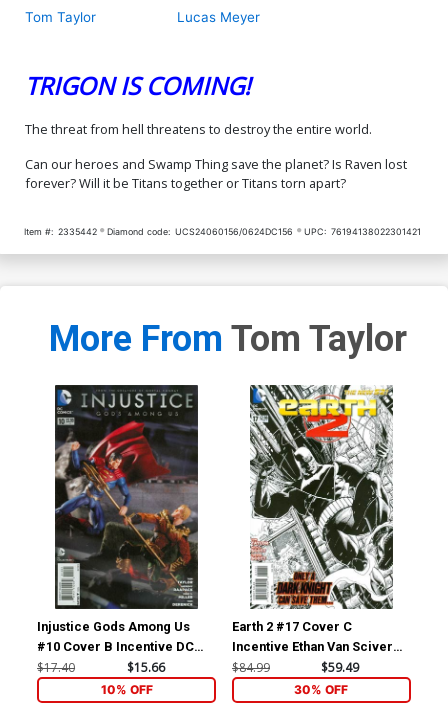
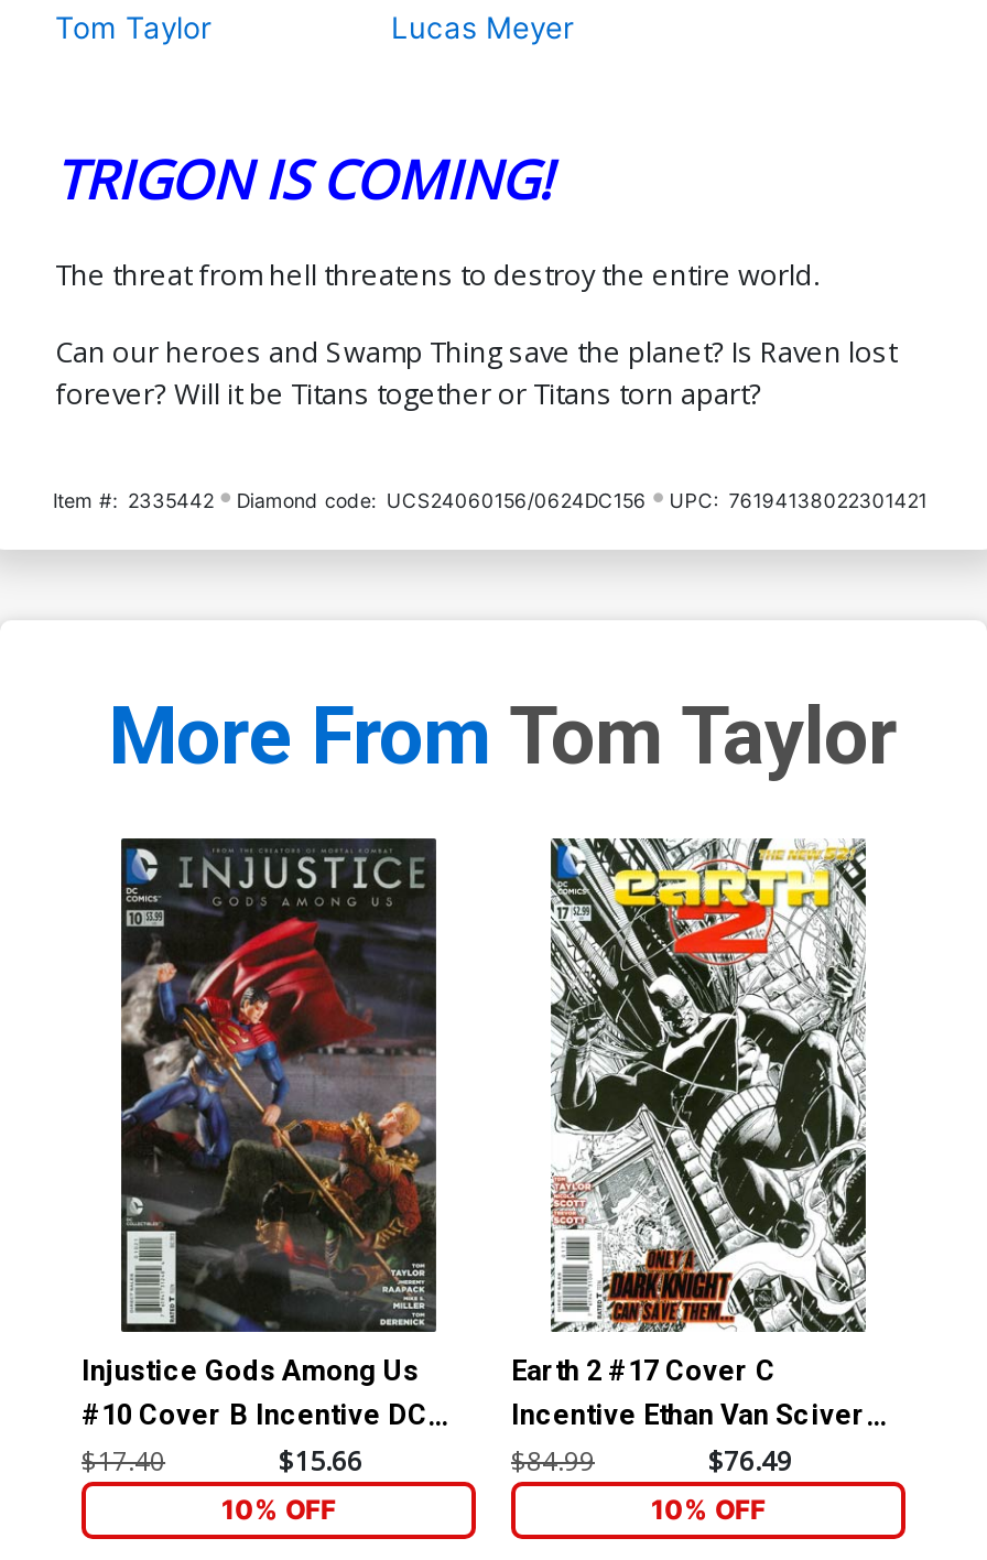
[321,659,359,676] $59.49 -> [708,1443,792,1480] $76.49
[294,682,348,697] 30% OFF -> [651,1493,766,1526] 10% OFF

